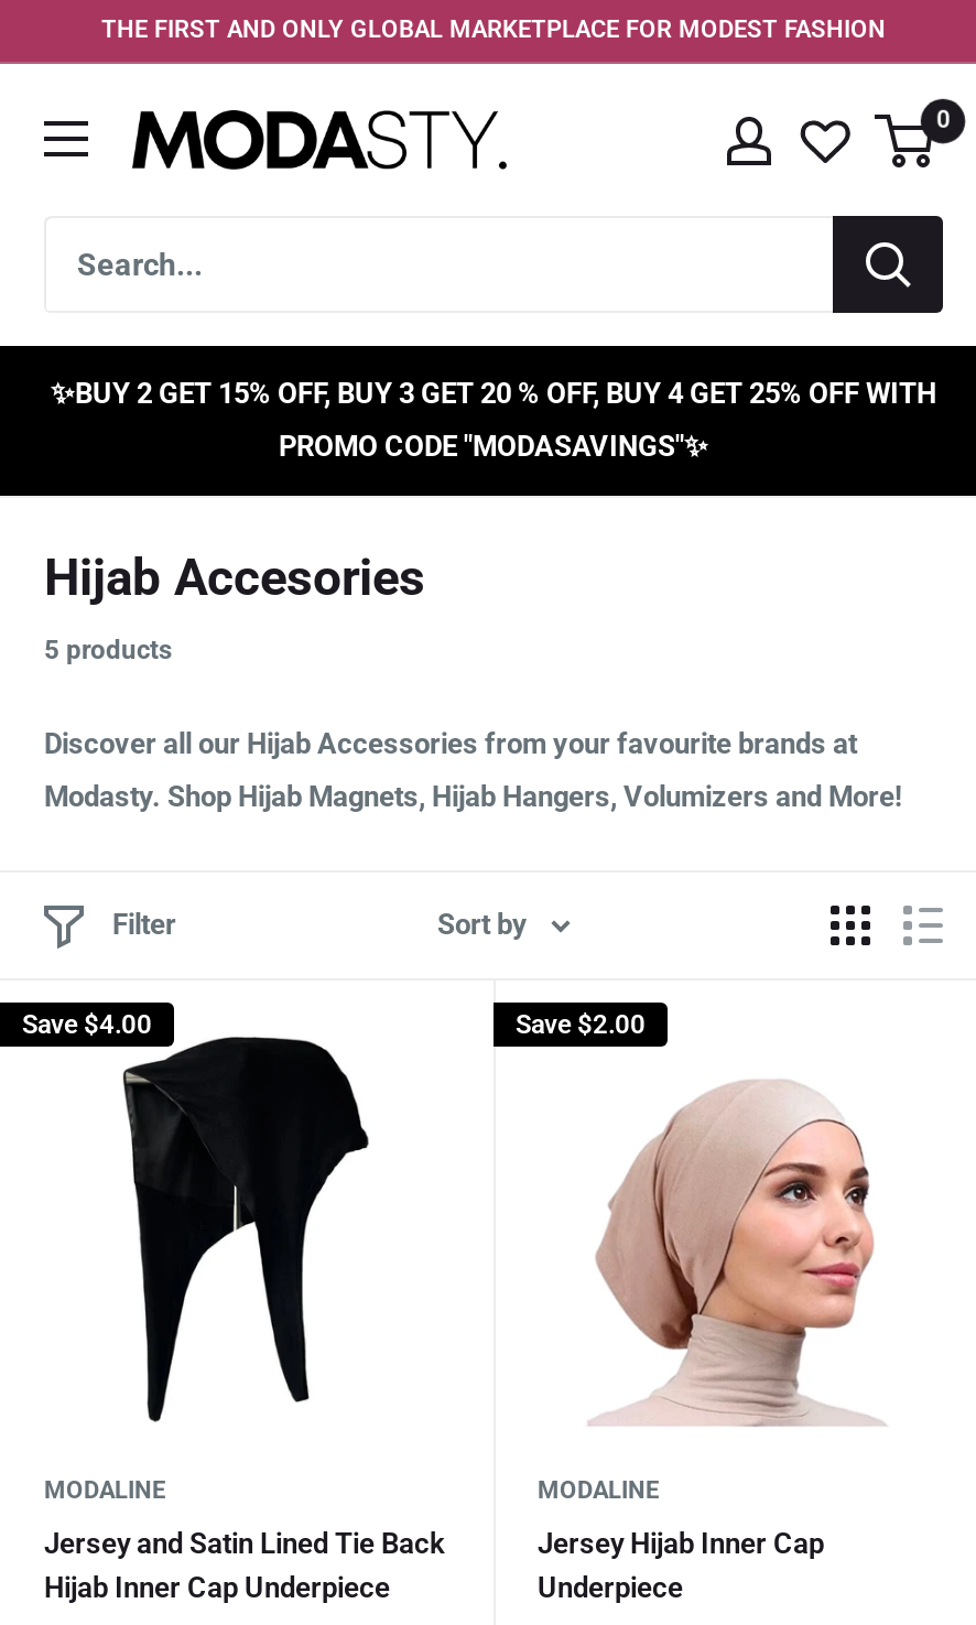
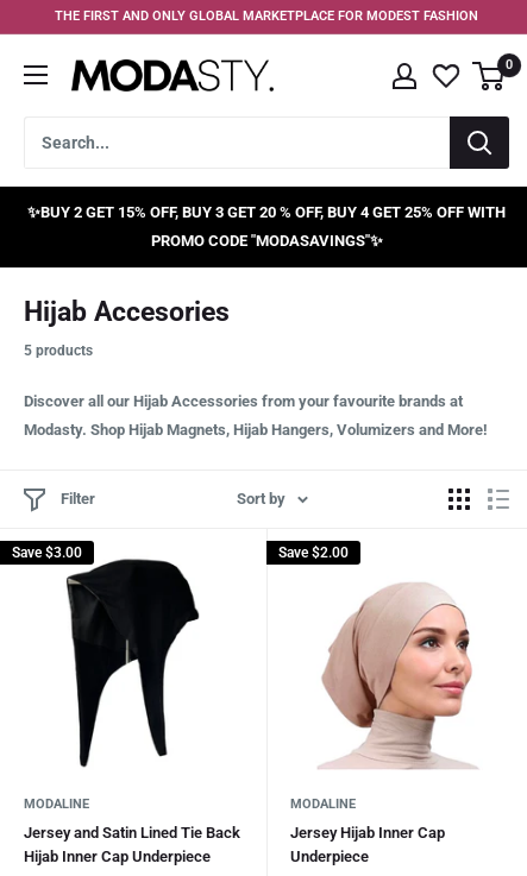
[22,1009,152,1040] Save $4.00 -> [12,544,82,561] Save $3.00

